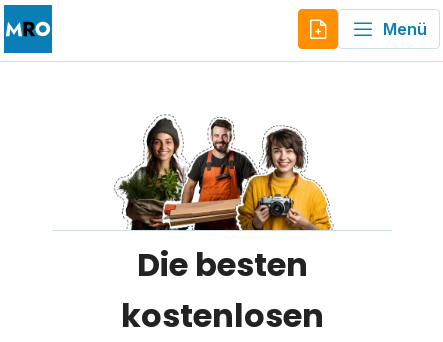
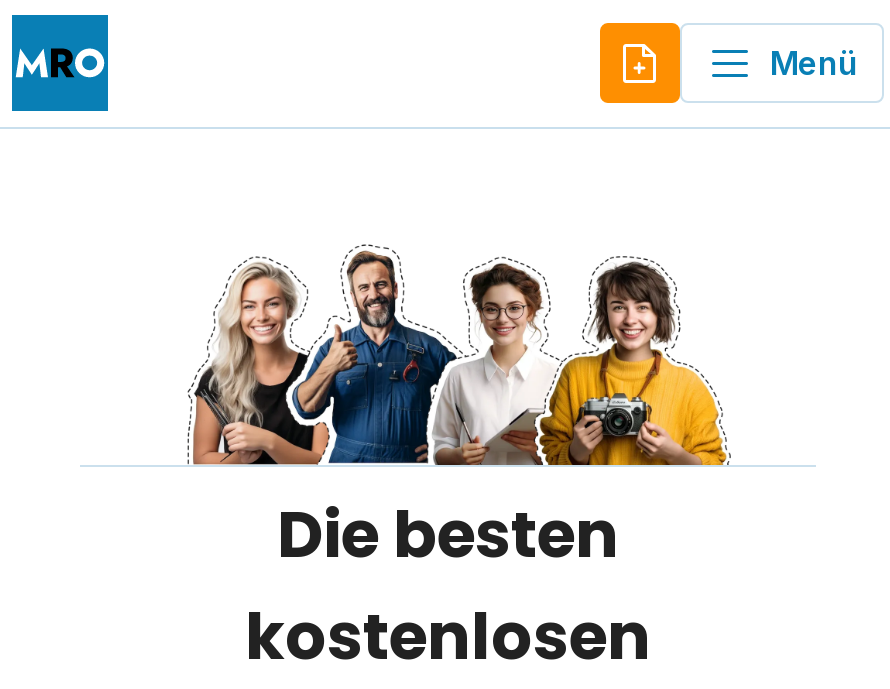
[93,114,362,231] [image] -> [188,241,732,467] [image]

